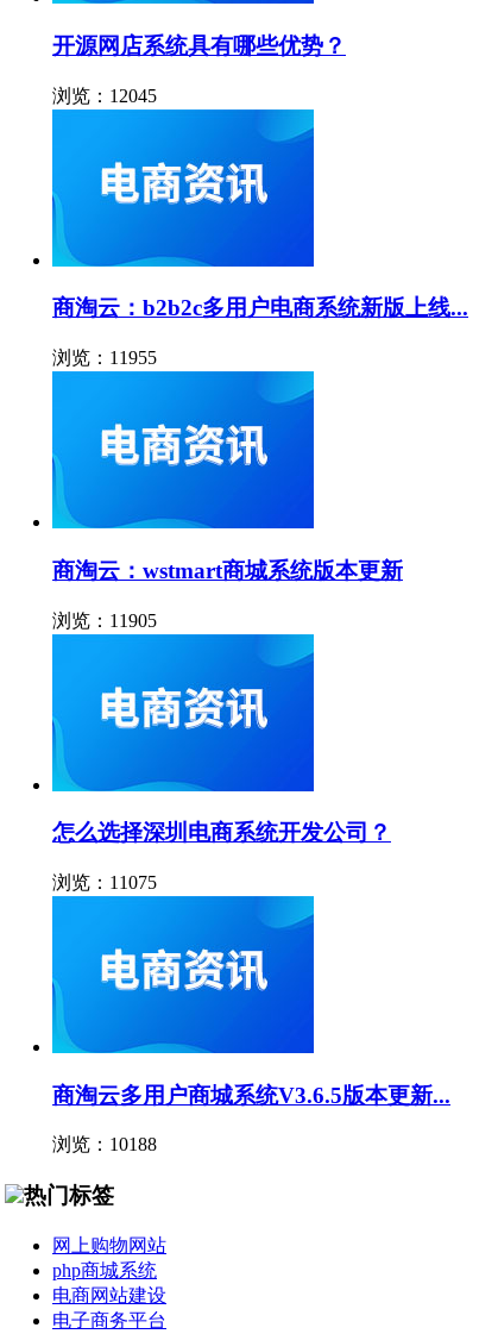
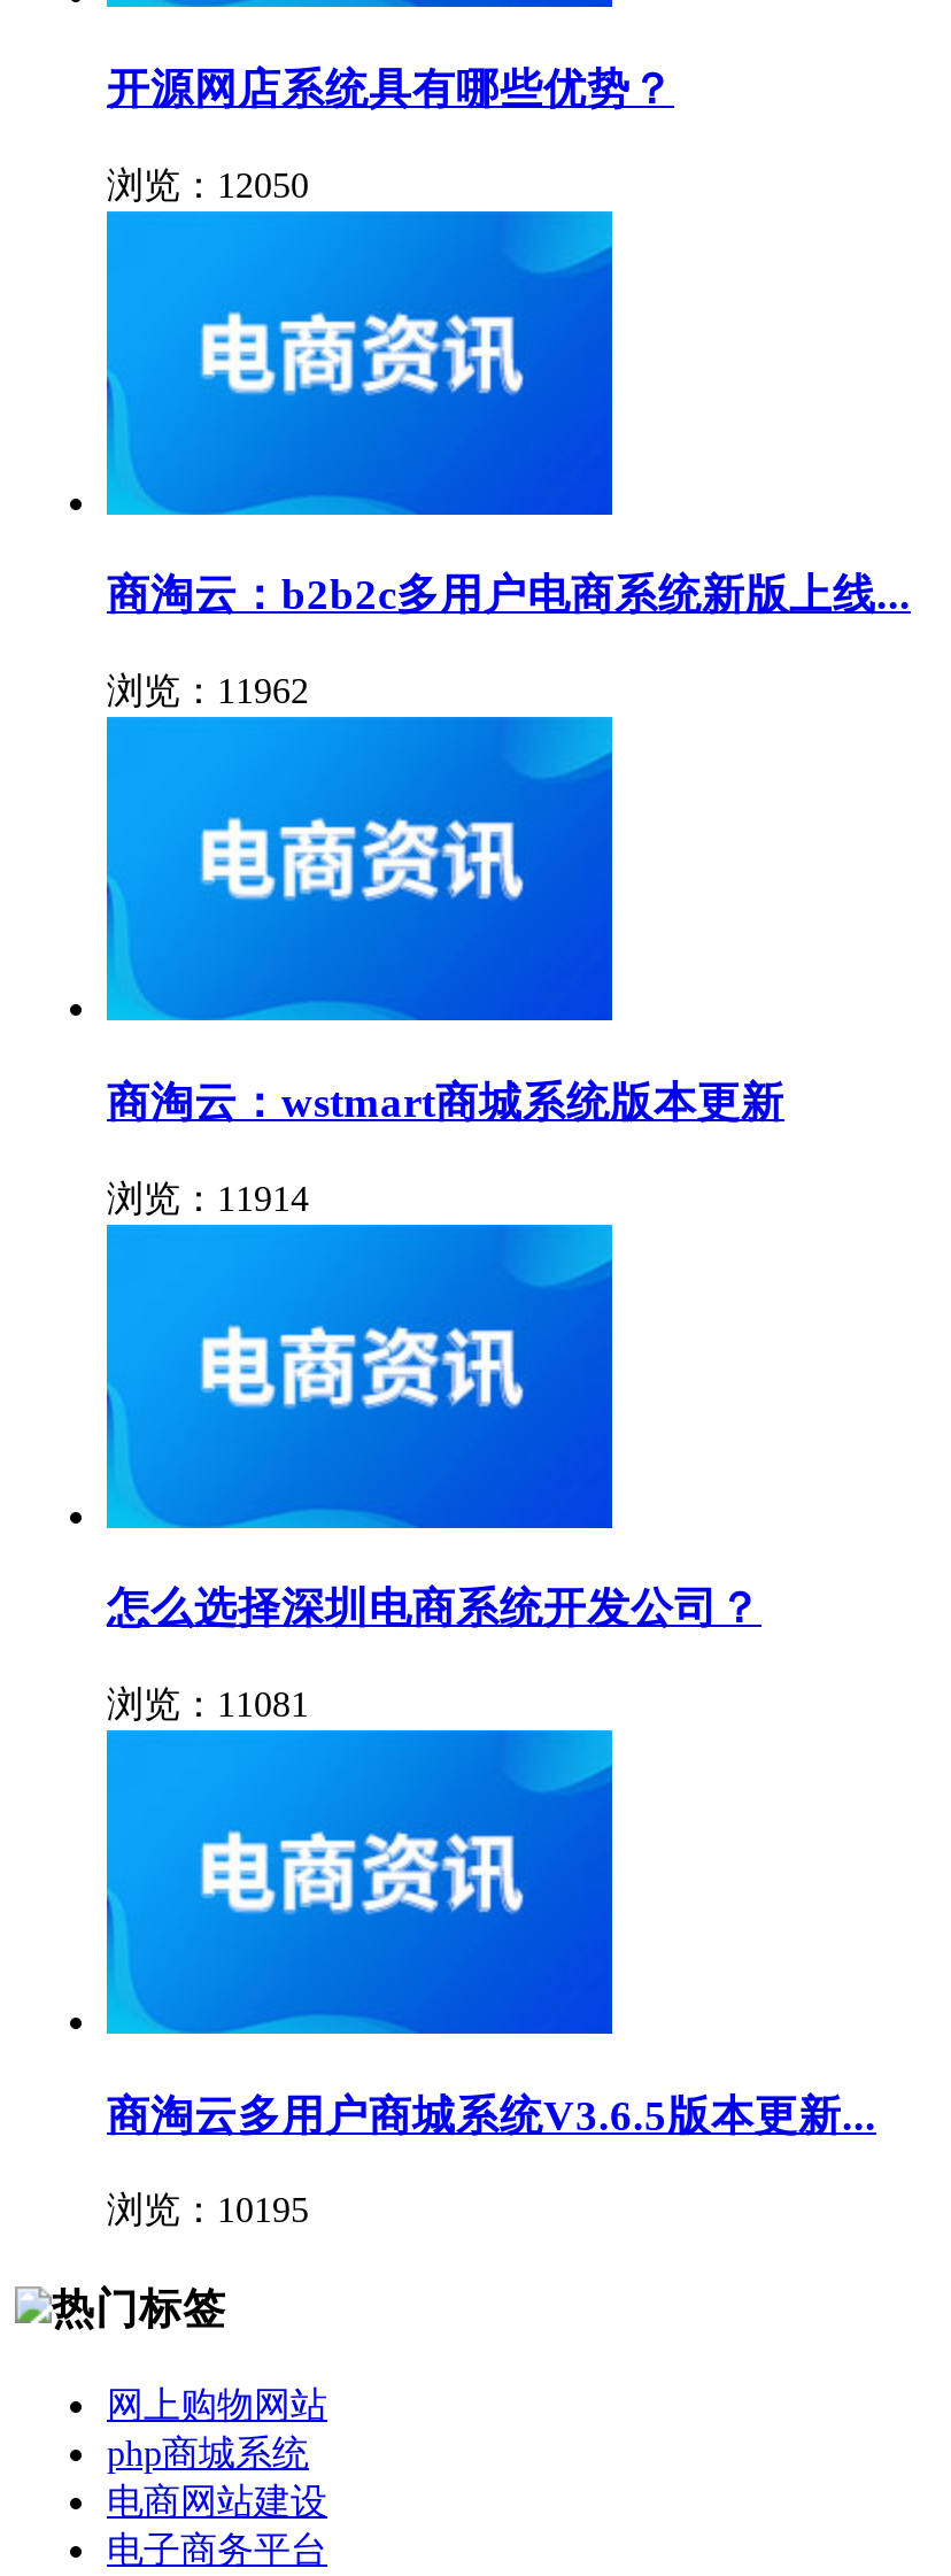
[52,85,157,105] 浏览：12045 -> [107,165,309,204] 浏览：12050
[52,348,157,368] 浏览：11955 -> [107,671,309,710] 浏览：11962
[52,610,157,630] 浏览：11905 -> [107,1178,309,1217] 浏览：11914
[52,872,157,892] 浏览：11075 -> [107,1684,309,1723] 浏览：11081
[52,1135,157,1155] 浏览：10188 -> [107,2191,309,2230] 浏览：10195

